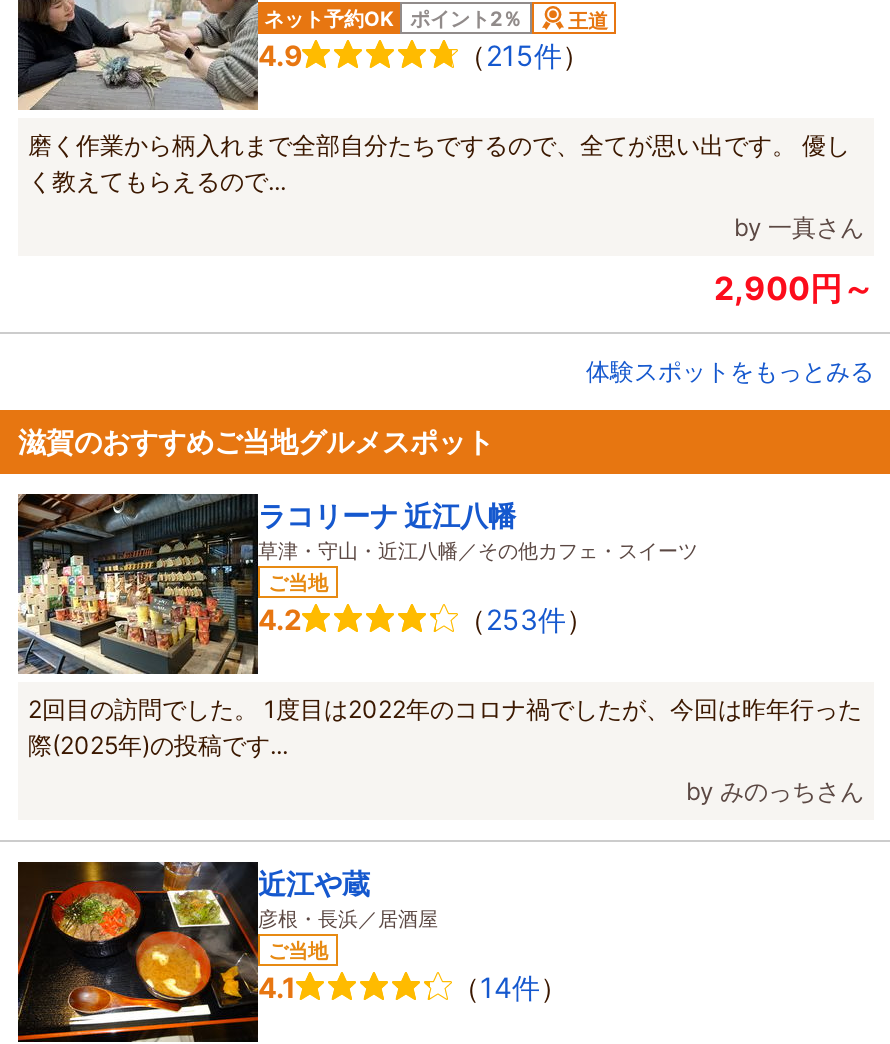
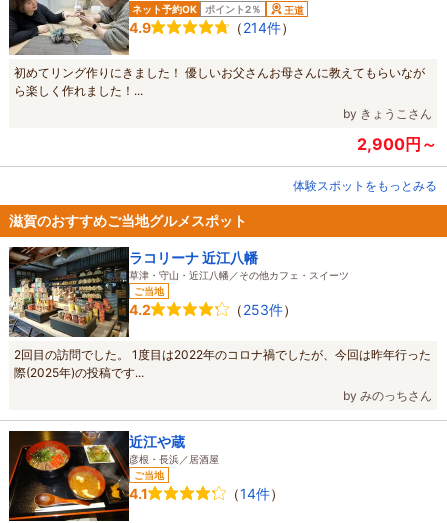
[458,37,590,71] （215件） -> [229,18,295,35] （214件）
[28,130,850,196] 磨く作業から柄入れまで全部自分たちでするので、全てが思い出です。 優し | く教えてもらえるので... -> [14,65,425,98] 初めてリング作りにきました！ 優しいお父さんお母さんに教えてもらいなが | ら楽しく作れました！...
[734,212,864,242] by 一真さん -> [343,106,432,121] by きょうこさん

